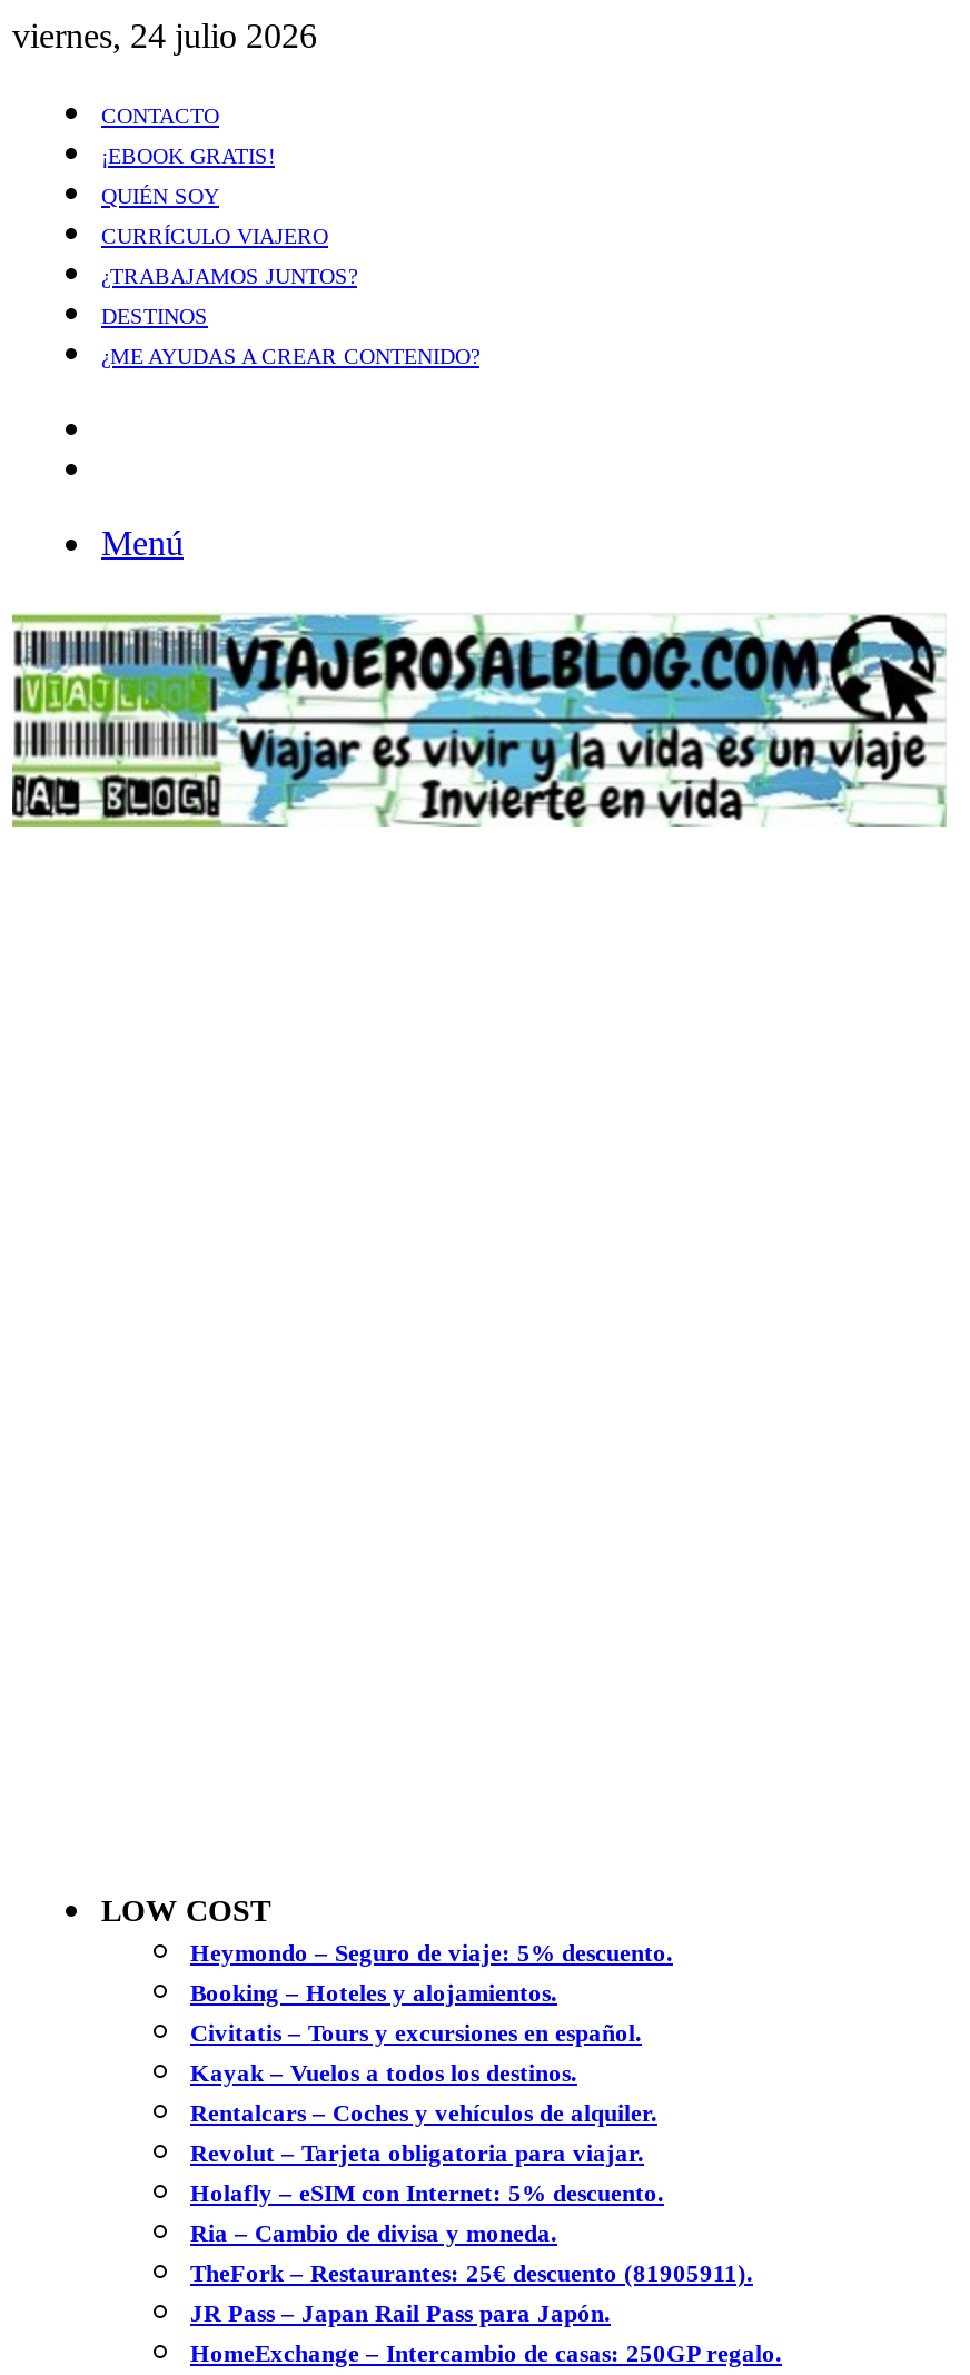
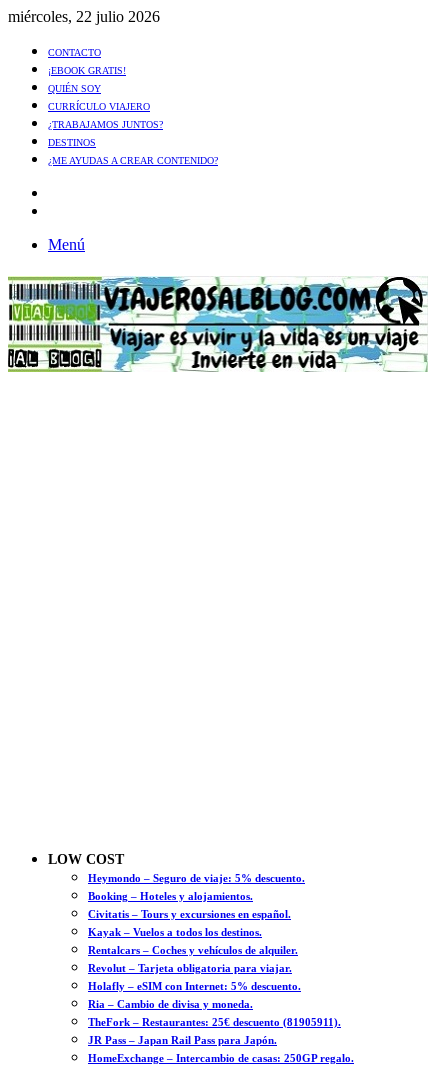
[12,17,317,55] viernes, 24 julio 2026 -> [8,8,160,25] miércoles, 22 julio 2026

